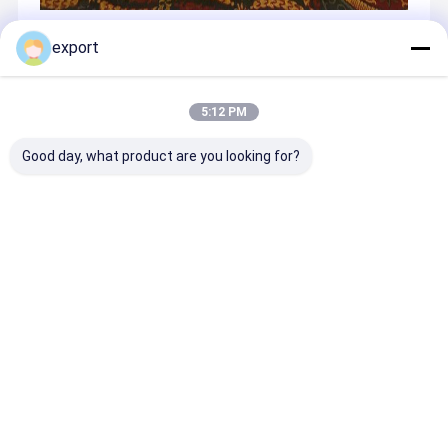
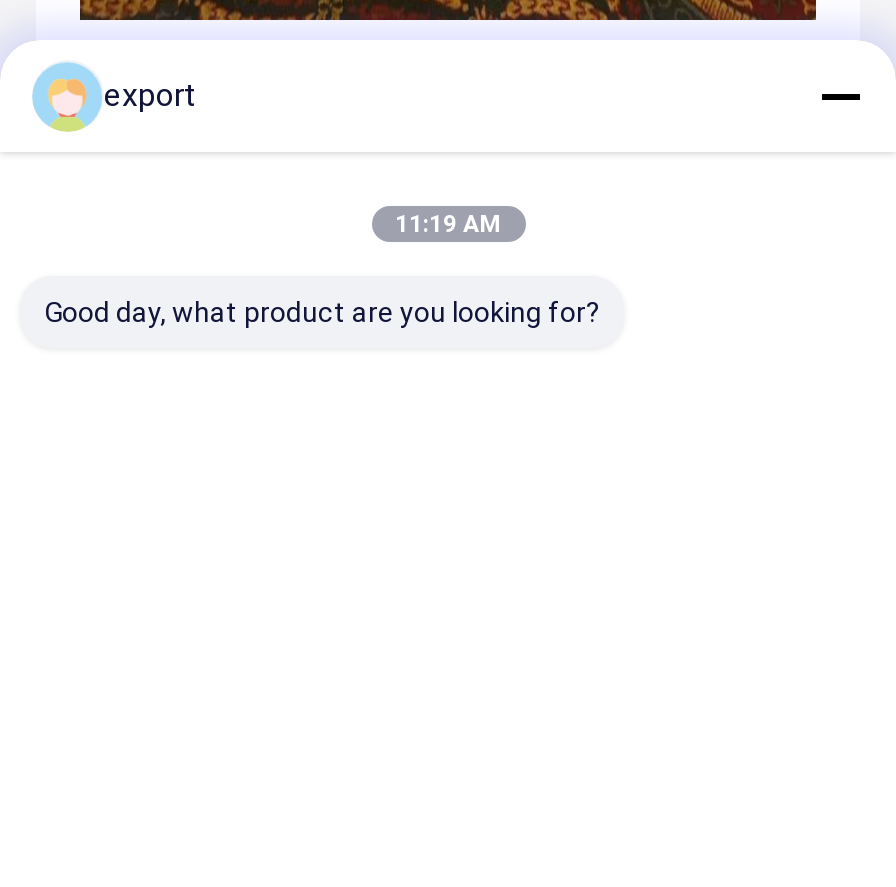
[201,105,247,119] 5:12 PM -> [395,210,501,238] 11:19 AM

